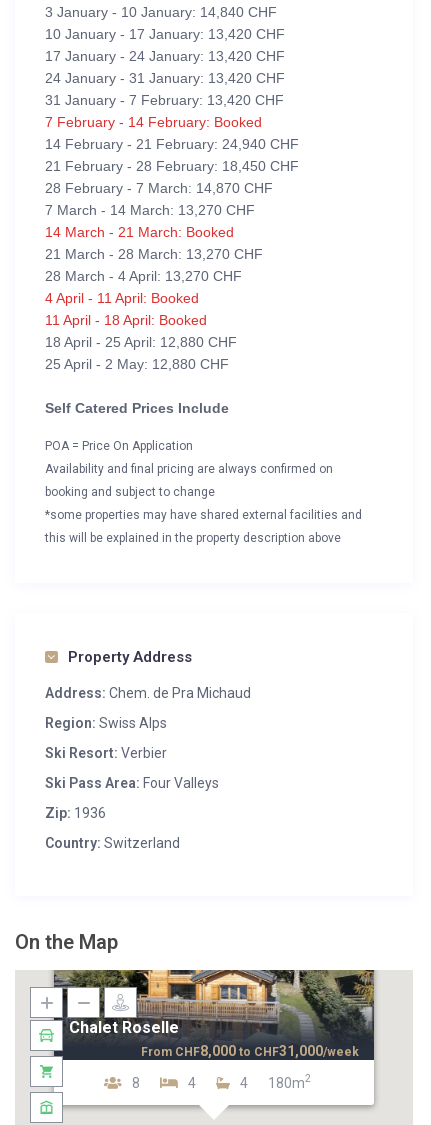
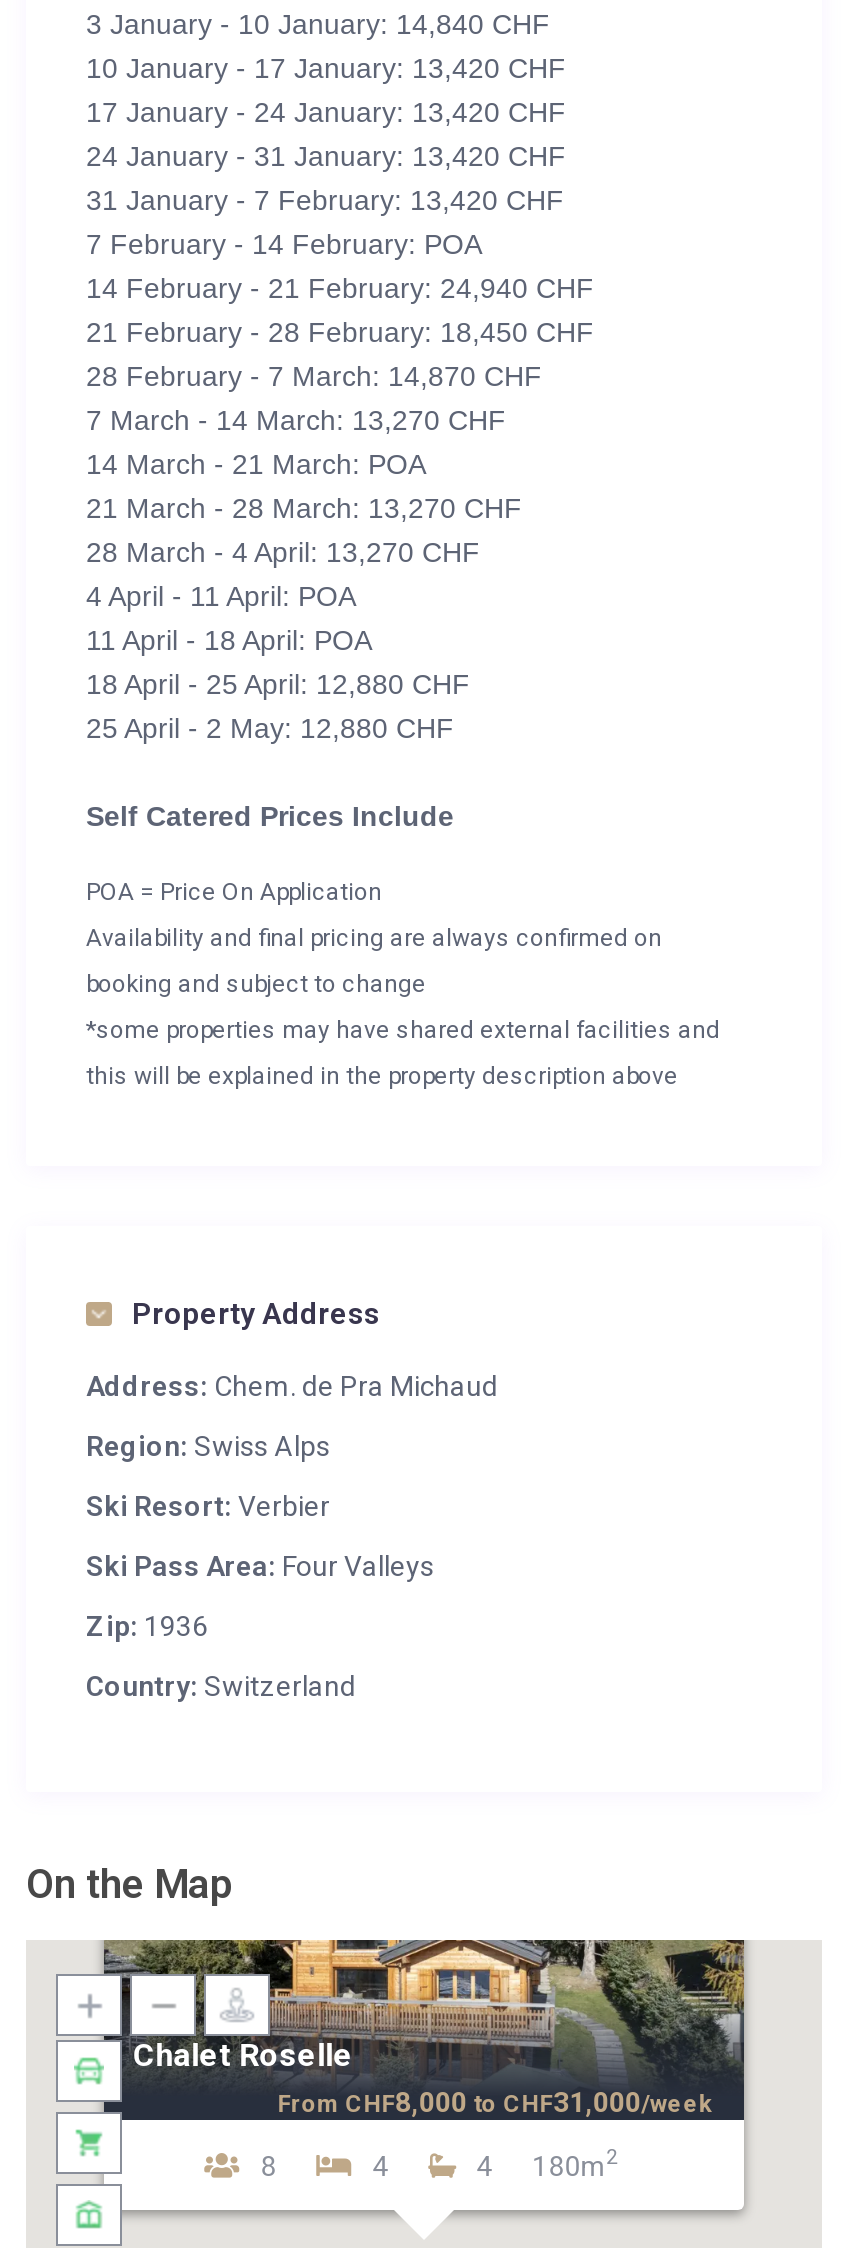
[45,114,262,130] 7 February - 14 February: Booked -> [86,228,482,260] 7 February - 14 February: POA
[45,224,234,240] 14 March - 21 March: Booked -> [86,448,426,480] 14 March - 21 March: POA
[45,290,199,306] 4 April - 11 April: Booked -> [86,580,356,612] 4 April - 11 April: POA
[45,312,207,328] 11 April - 18 April: Booked -> [86,624,372,656] 11 April - 18 April: POA

